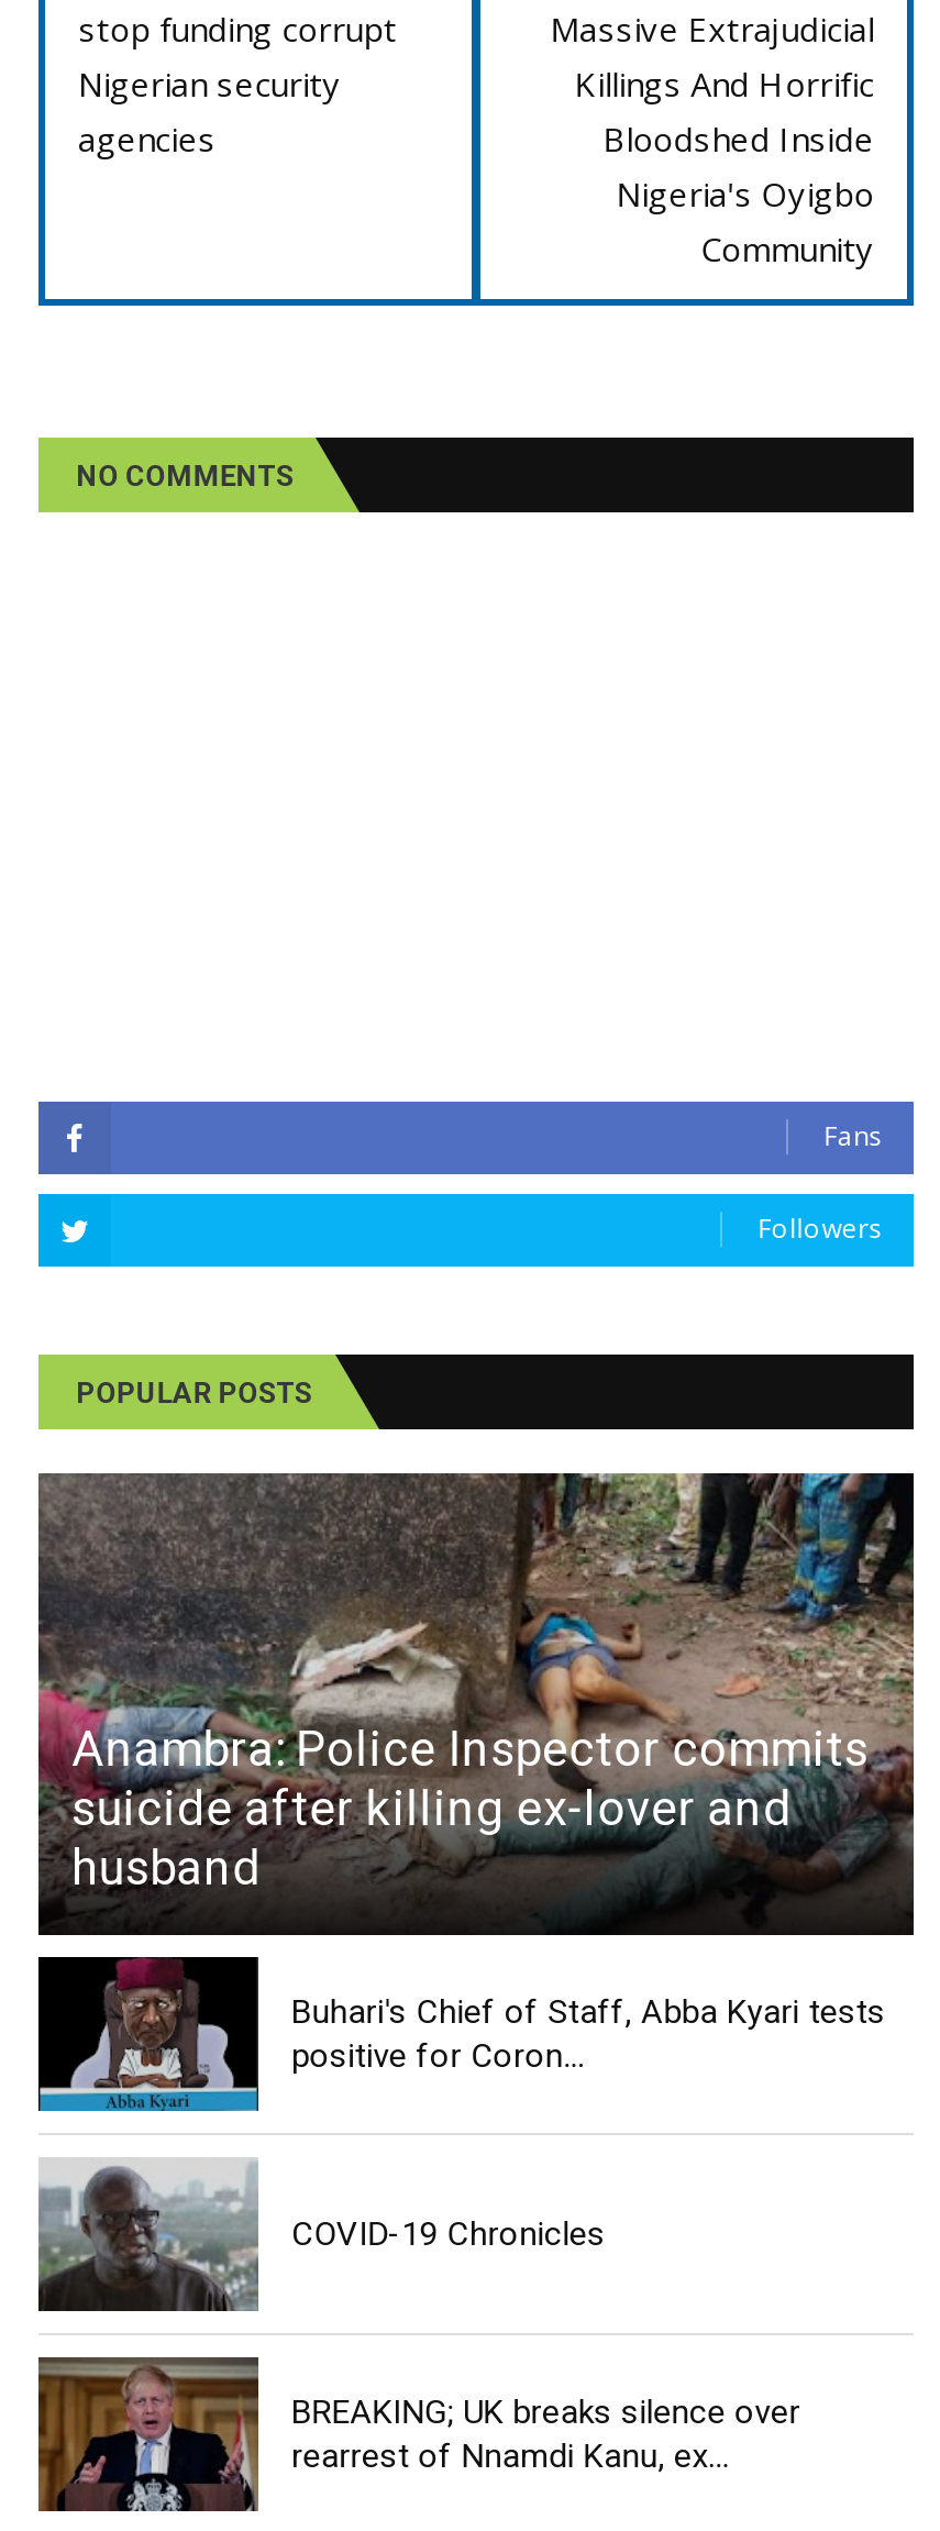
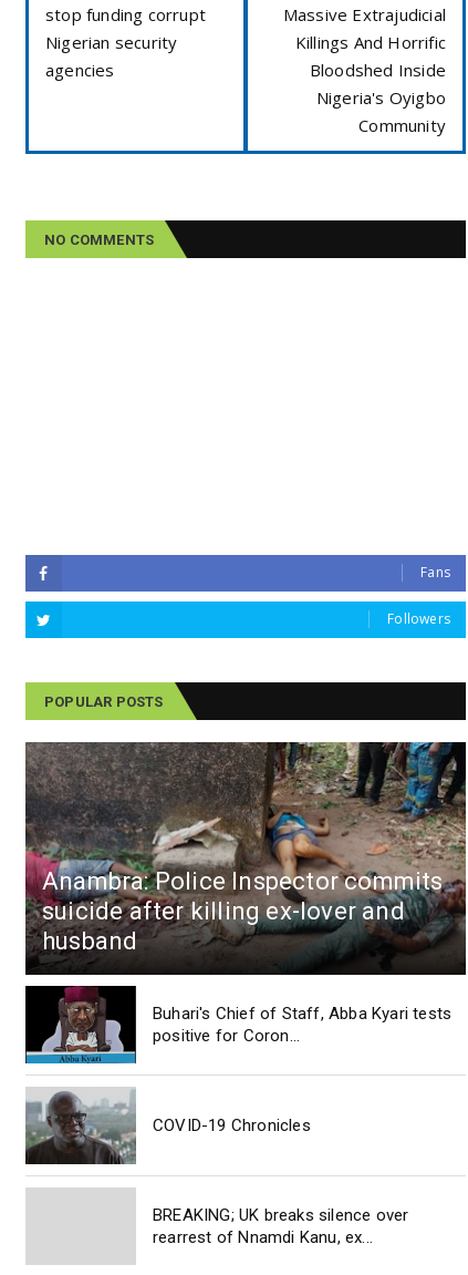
[36,2355,261,2513] [image] -> none

